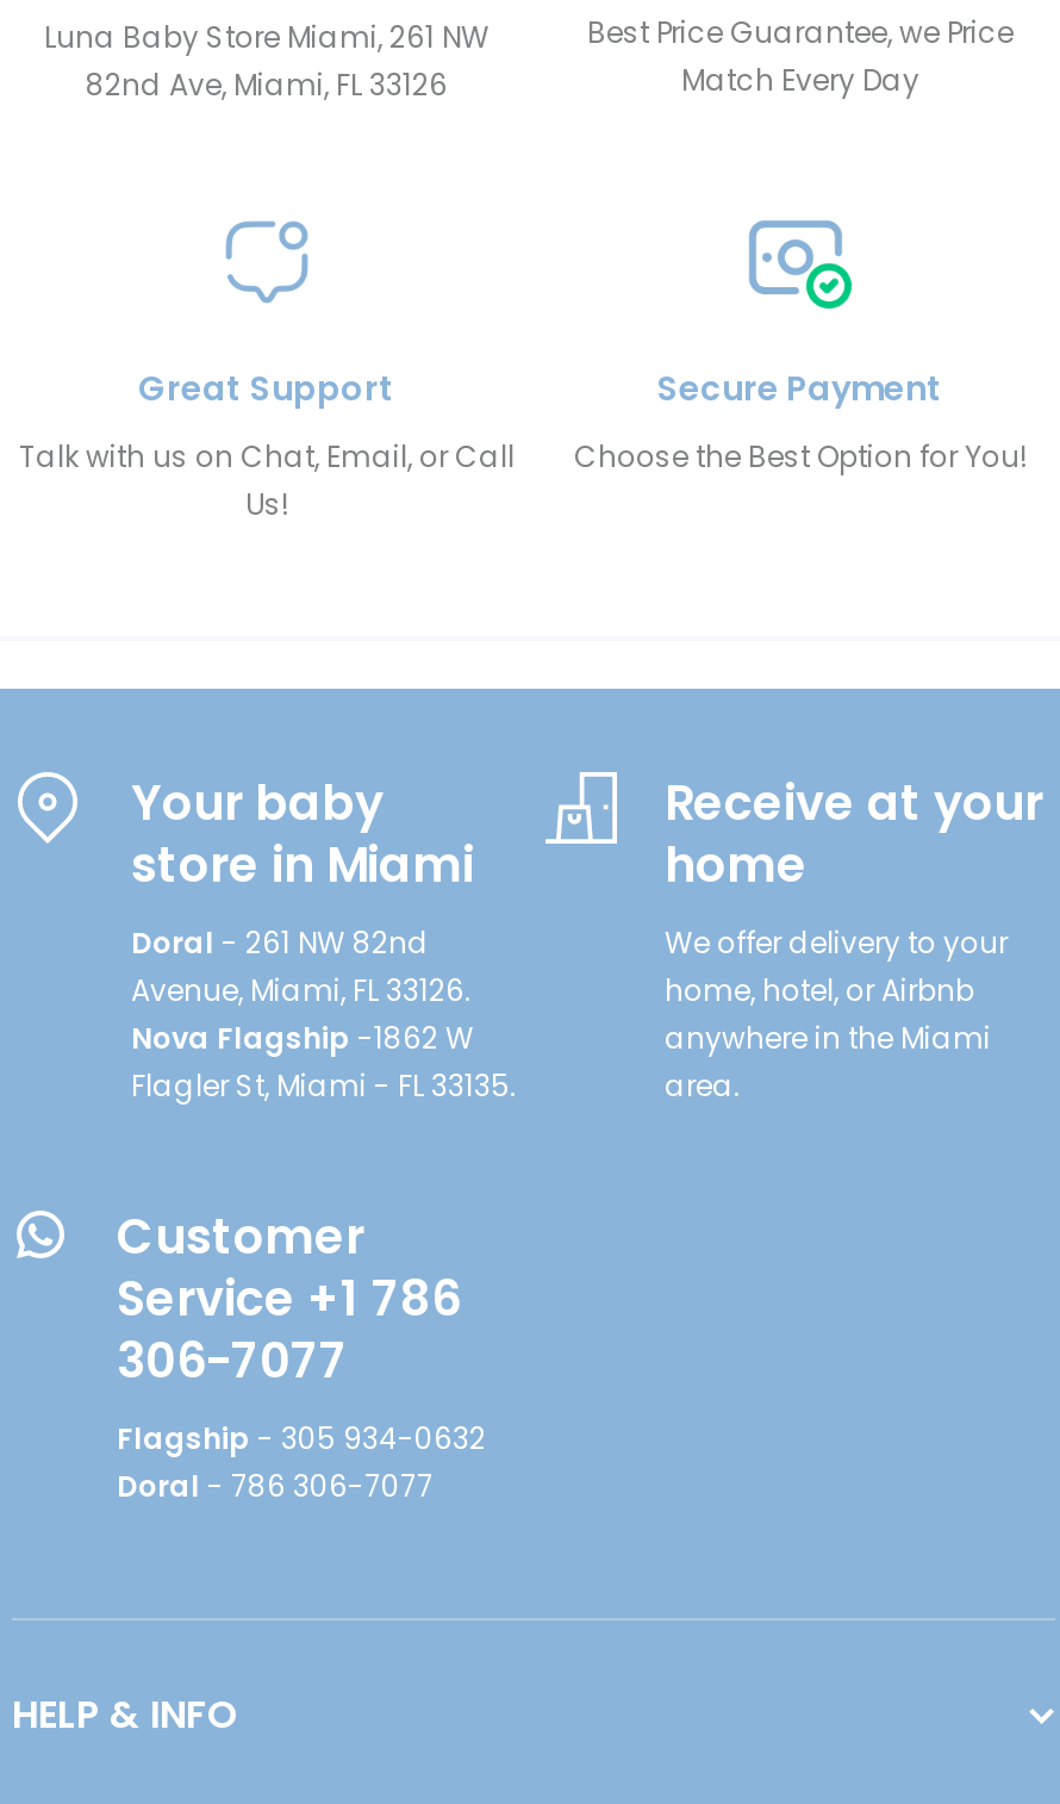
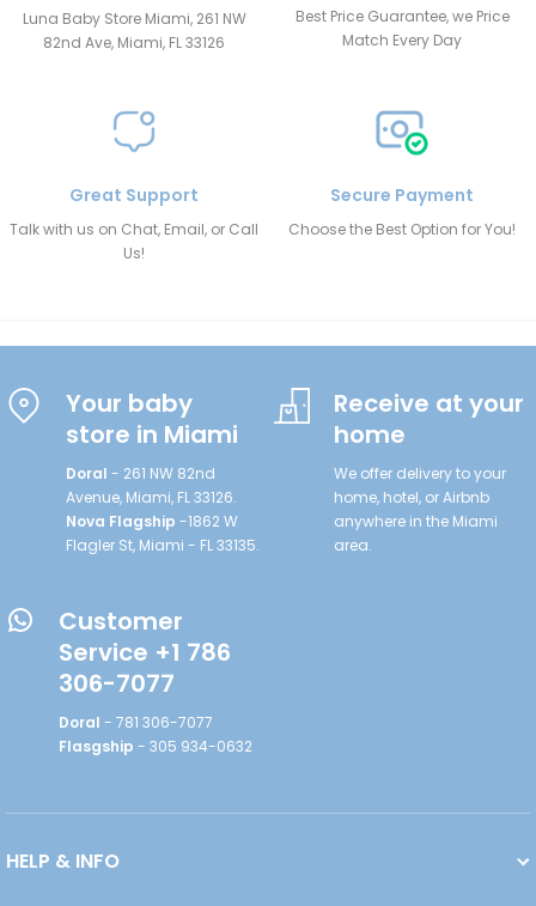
[117,1418,486,1506] Flagship - 305 934-0632 | Doral - 786 306-7077 -> [59,712,252,756] Doral - 781 306-7077 | Flasgship - 305 934-0632

